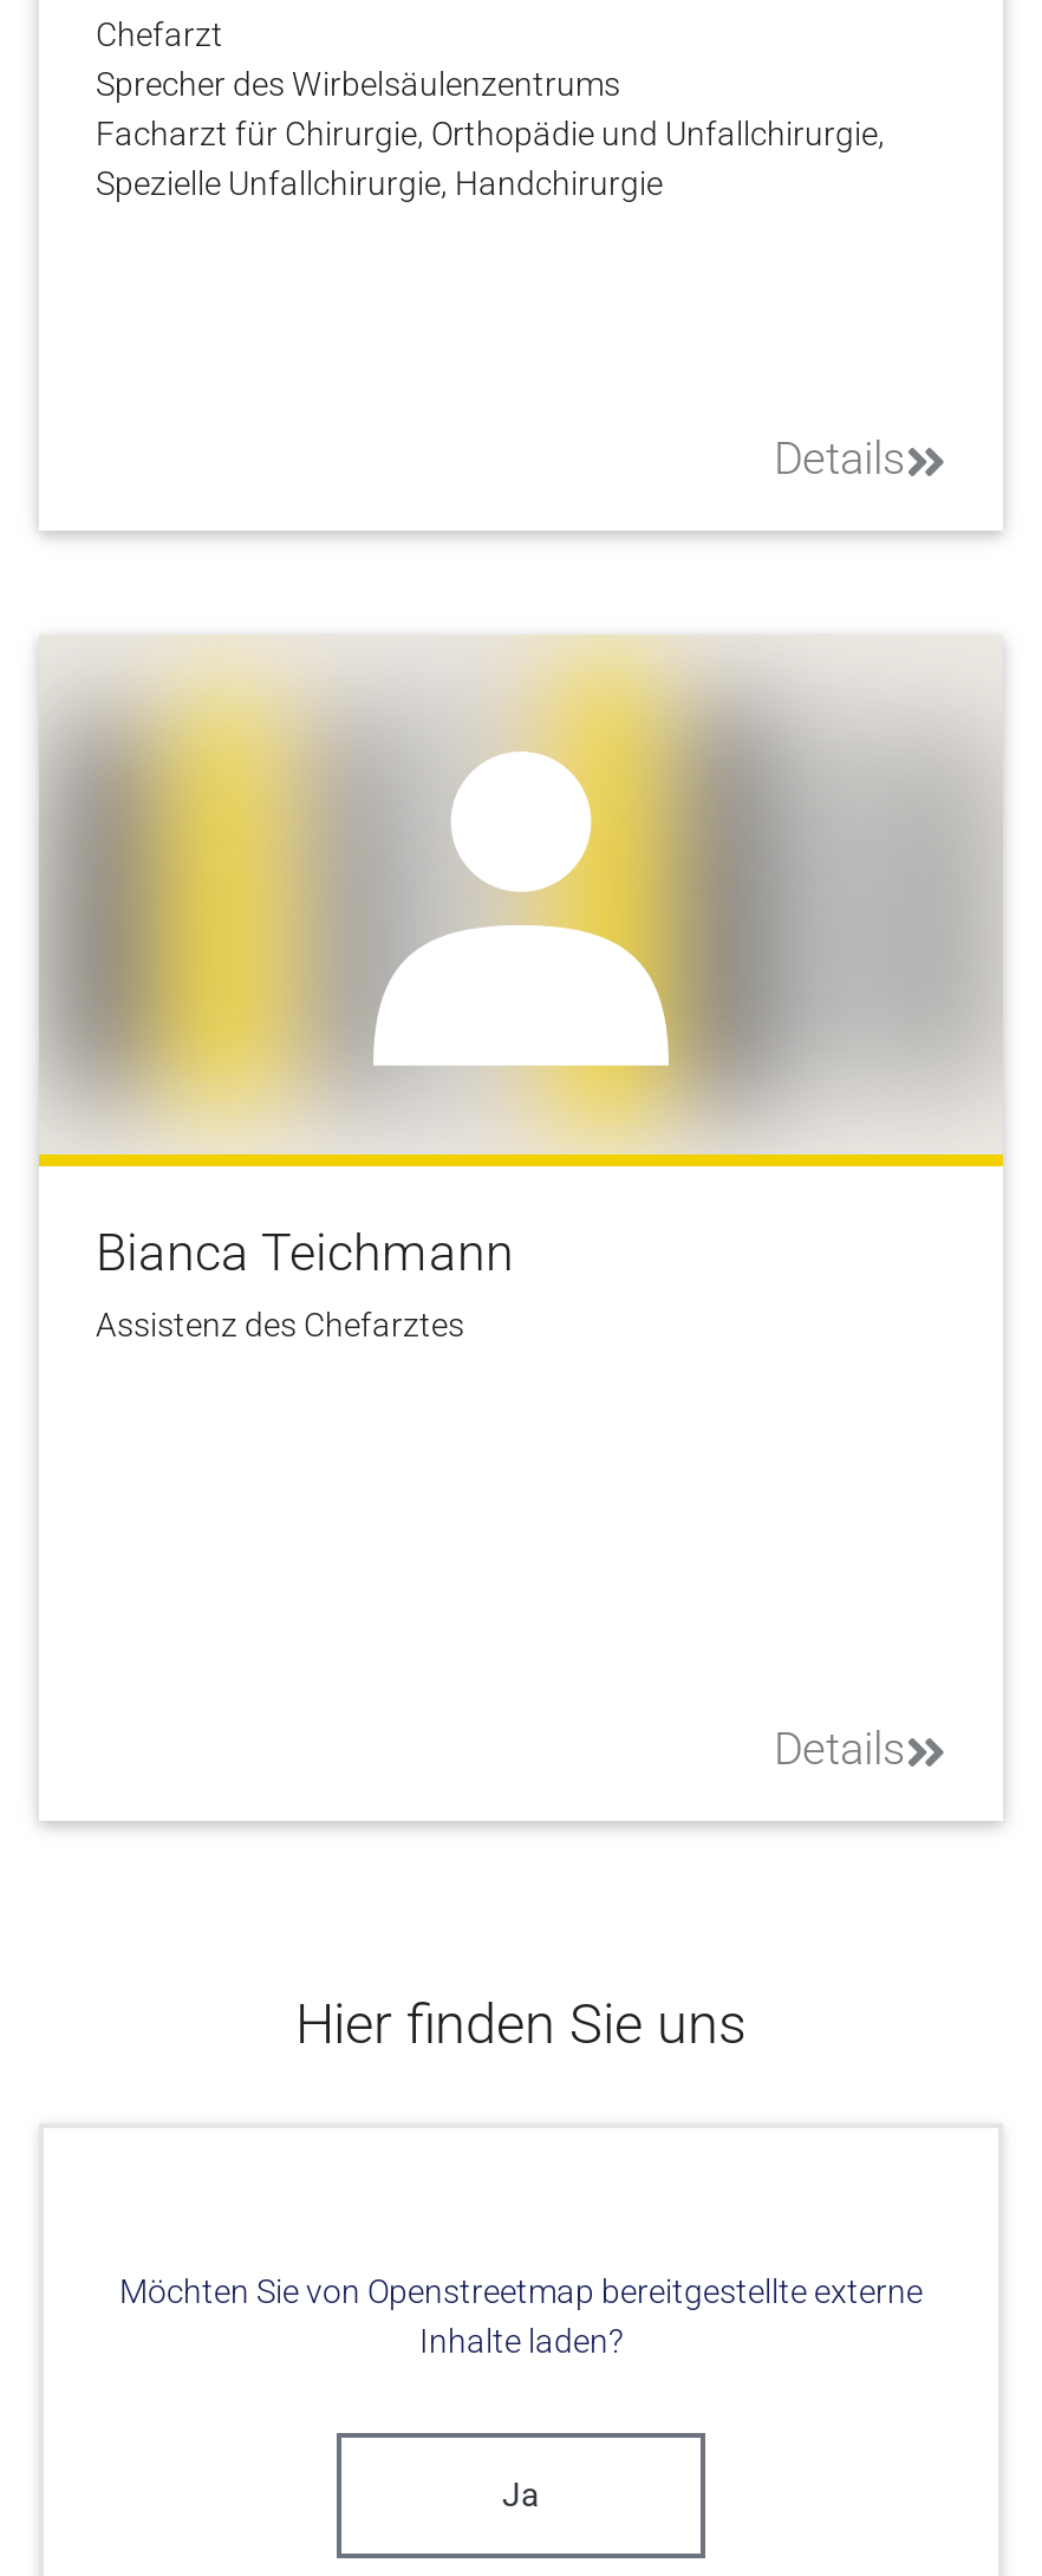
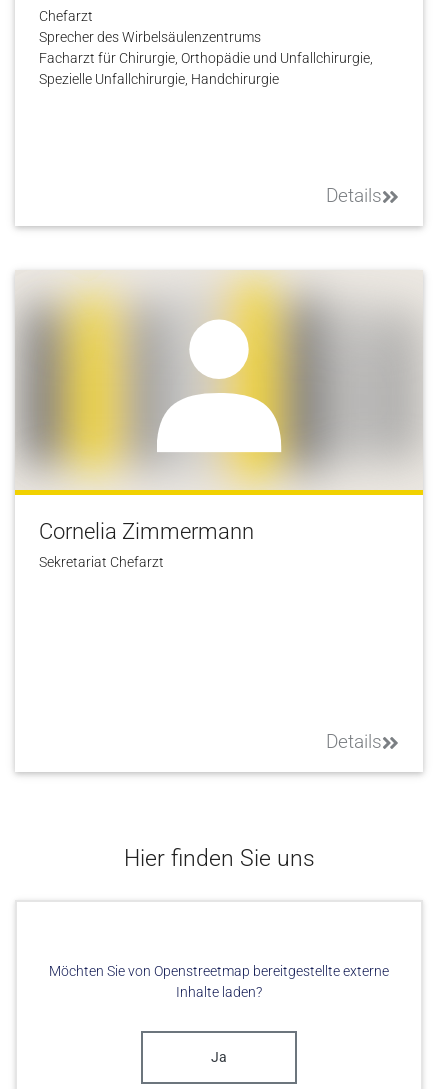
[96,1223,514,1344] Bianca Teichmann | Assistenz des Chefarztes -> [39,519,254,570] Cornelia Zimmermann | Sekretariat Chefarzt

